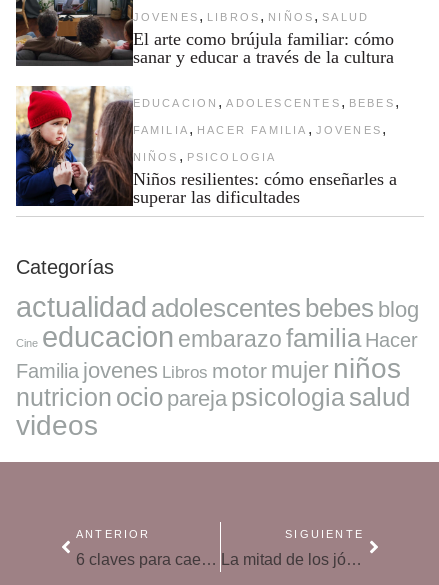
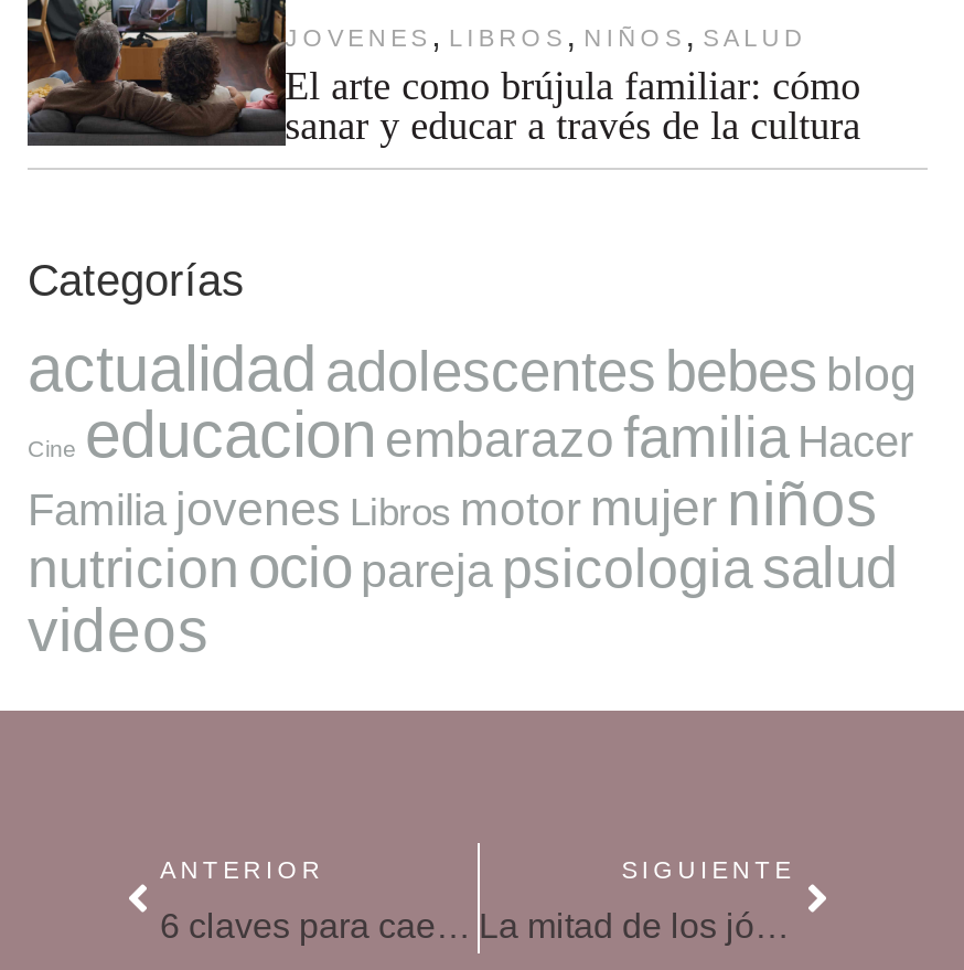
[15,85,399,207] [image] | EDUCACION, ADOLESCENTES, BEBES, | FAMILIA, HACER FAMILIA, JOVENES, | NIÑOS, PSICOLOGIA | Niños resilientes: cómo enseñarles a | superar las dificultades -> none

